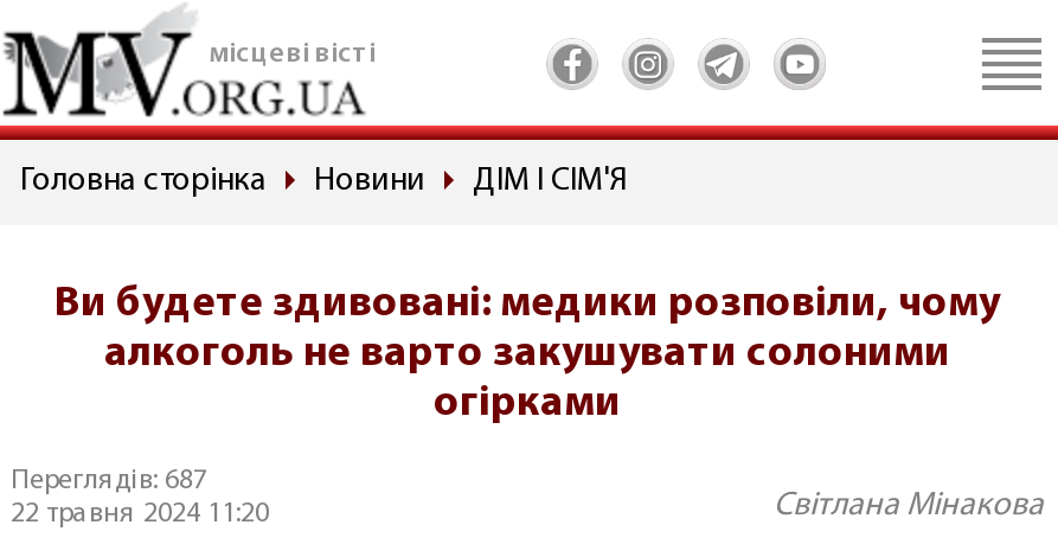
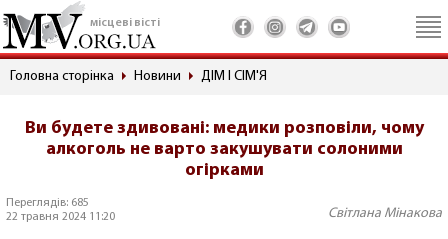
[11,467,207,495] Переглядів: 687 -> [6,197,89,209] Переглядів: 685

